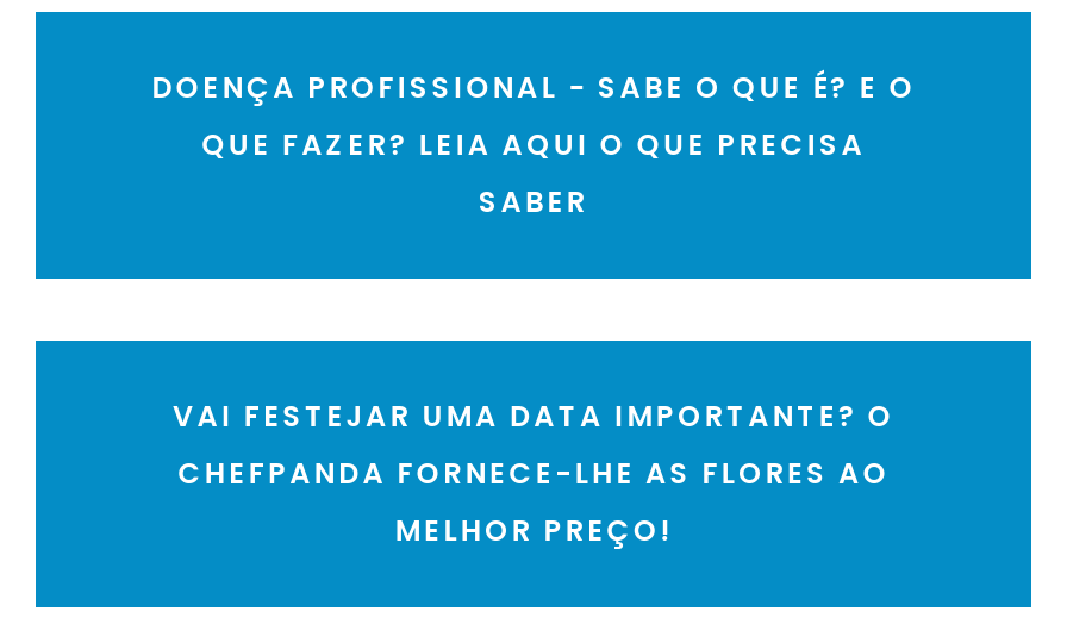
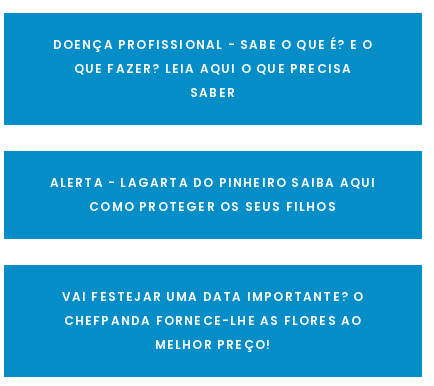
none -> [50,174,376,215] ALERTA - LAGARTA DO PINHEIRO SAIBA AQUI | COMO PROTEGER OS SEUS FILHOS

